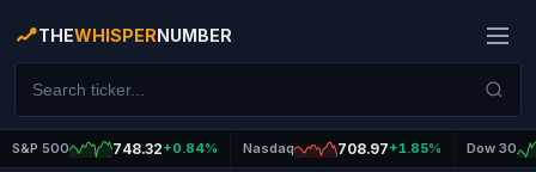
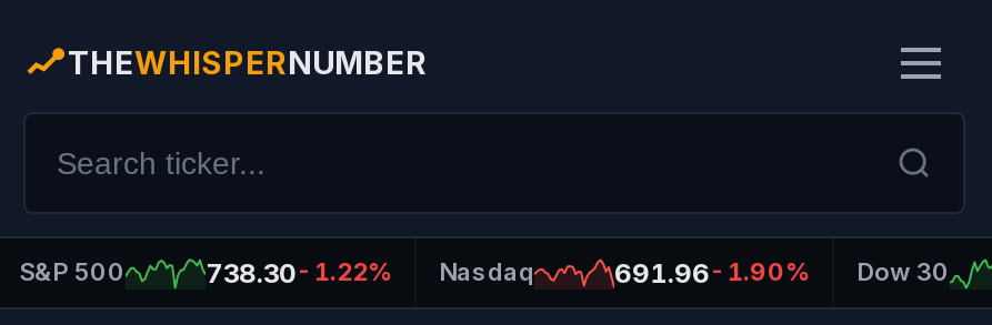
[112,140,294,158] 748.32+0.84% Nasdaq -> [206,256,534,290] 738.30-1.22% Nasdaq
[337,140,517,158] 708.97+1.85% Dow 30 -> [614,256,950,290] 691.96-1.90% Dow 30

